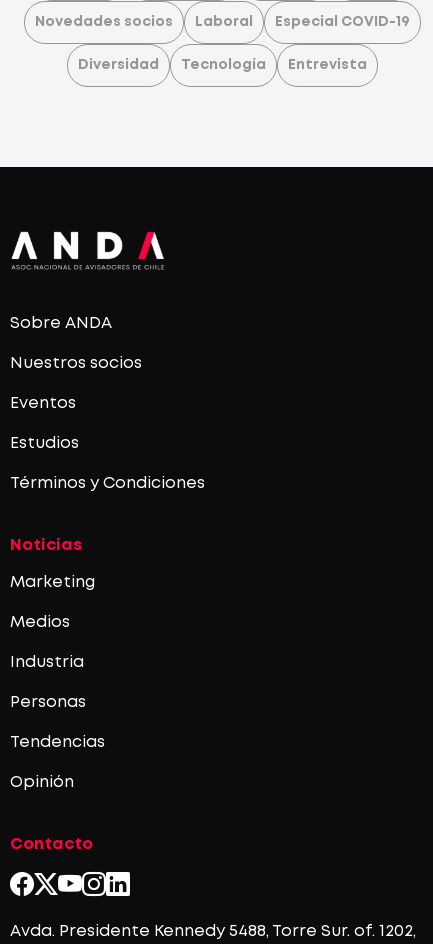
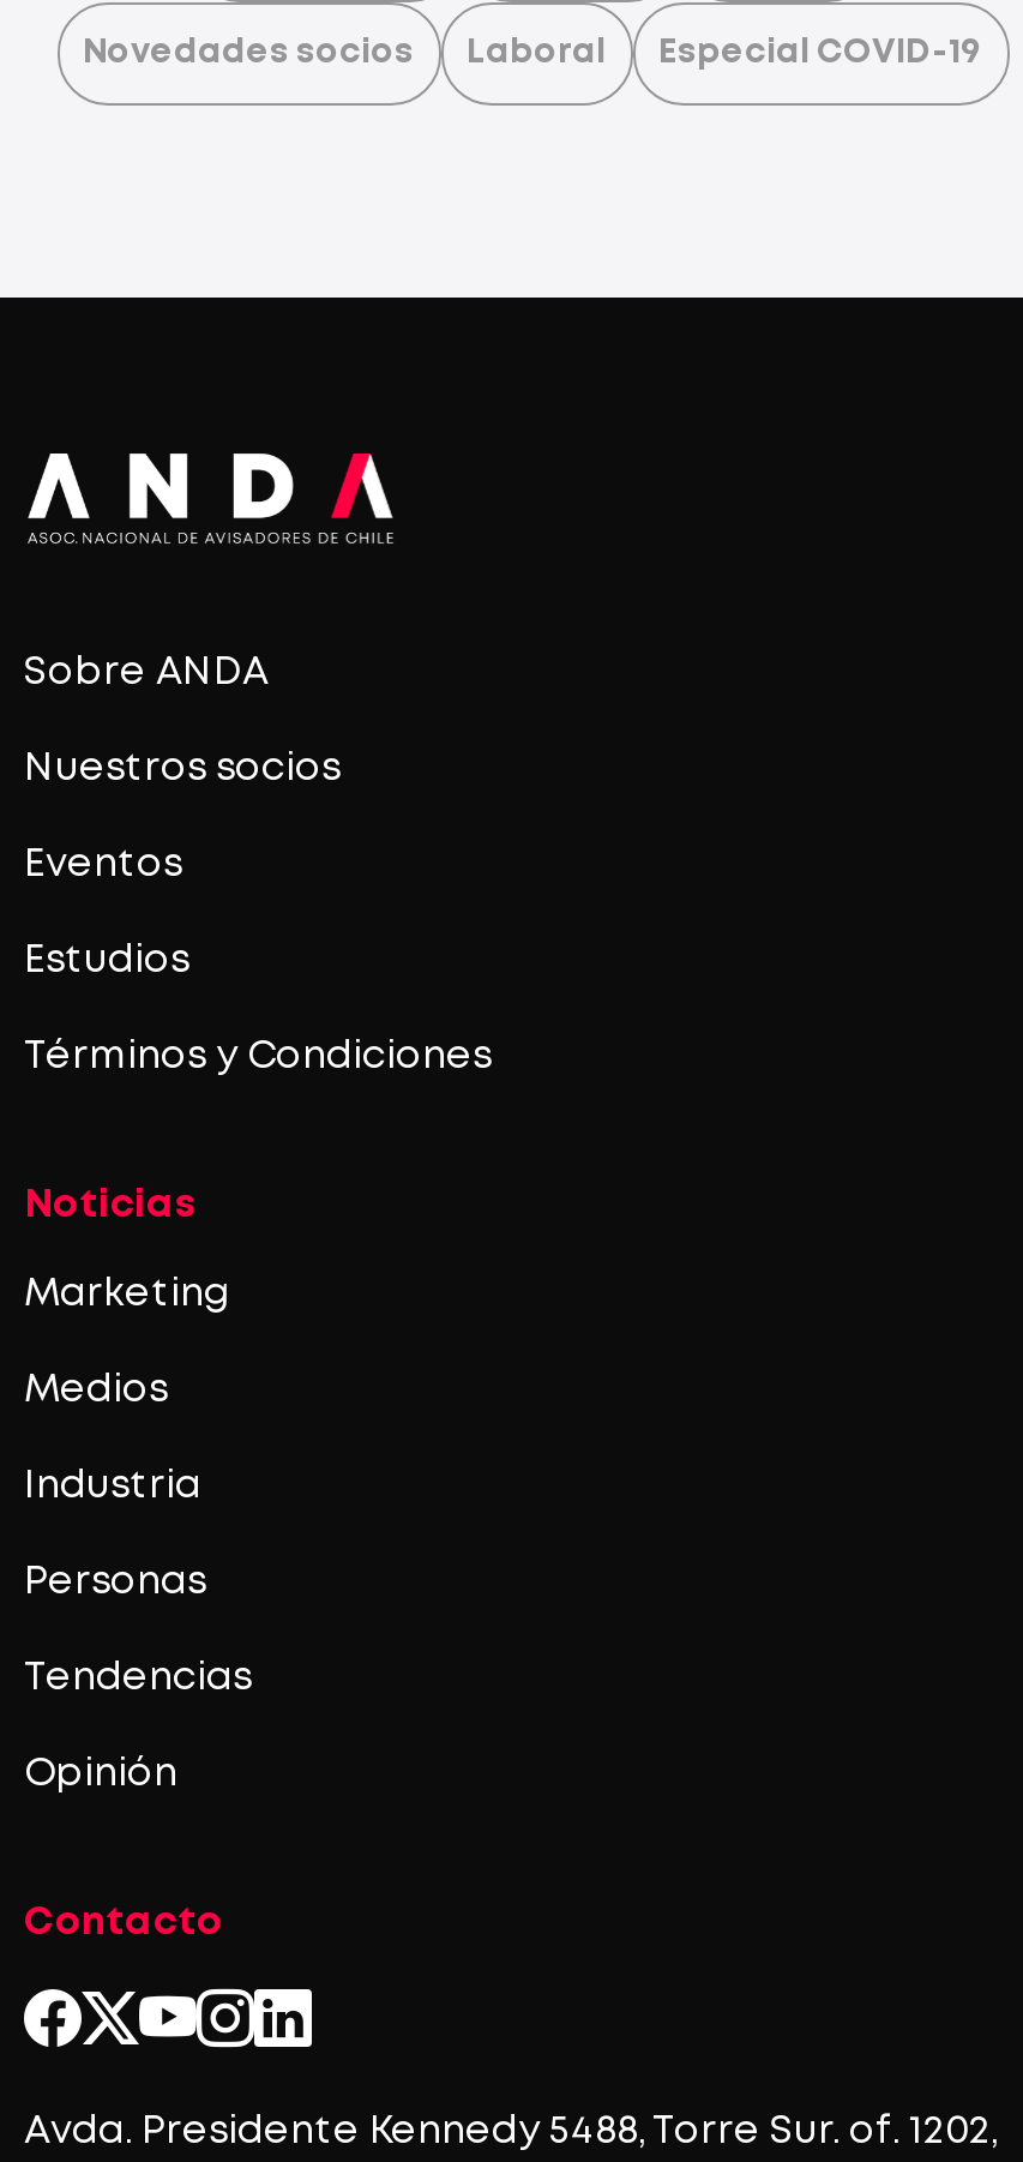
[77,59,366,71] Diversidad | Tecnología | Entrevista -> none

